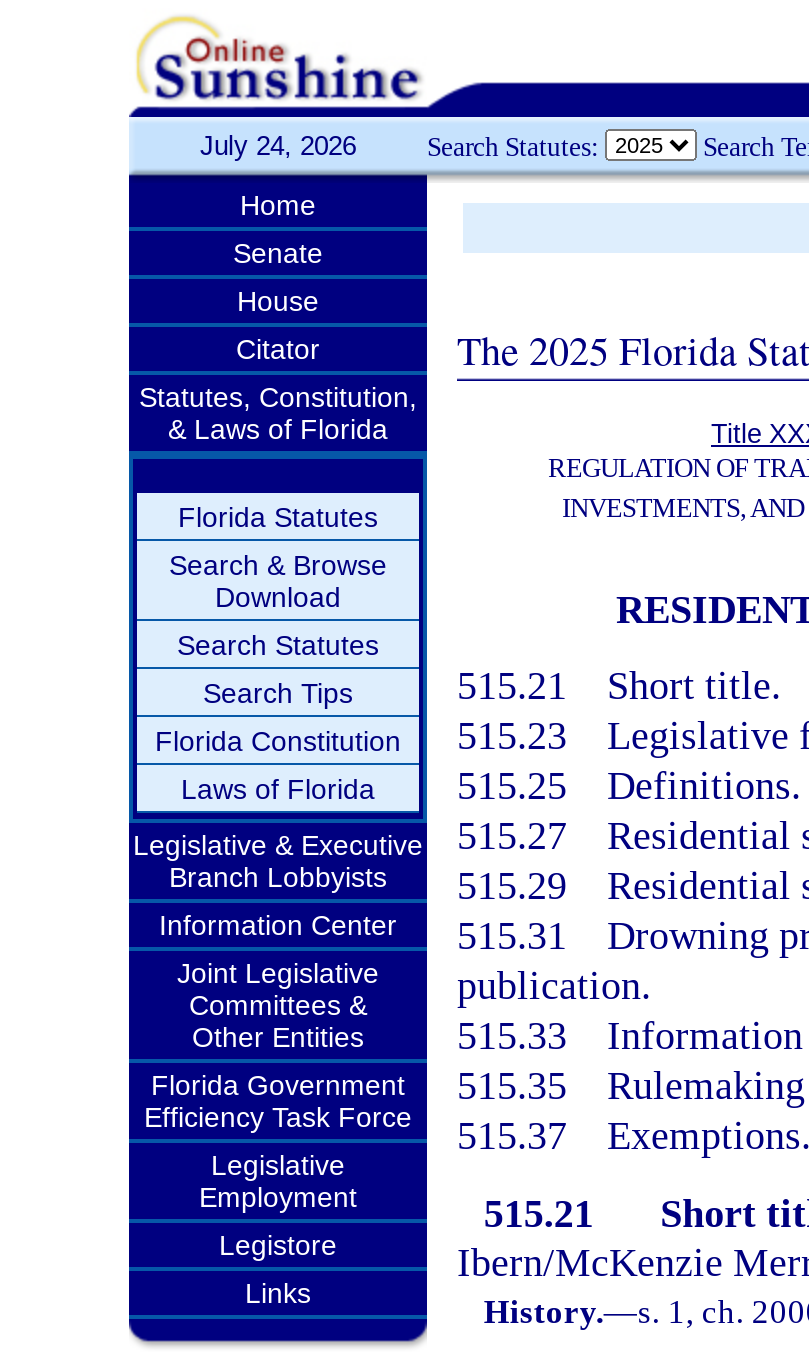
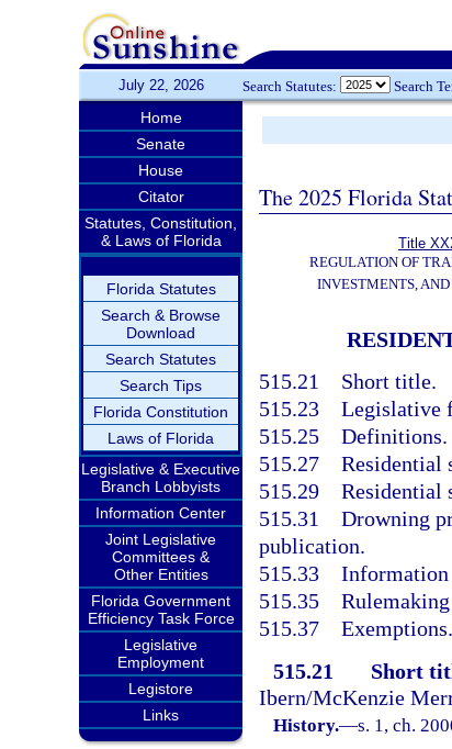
[200,131,356,161] July 24, 2026 -> [118,77,204,93] July 22, 2026

